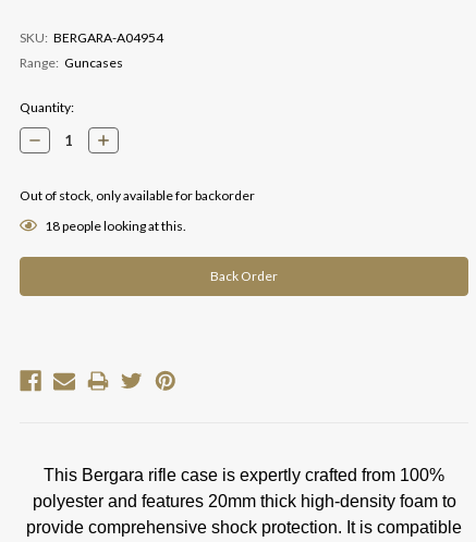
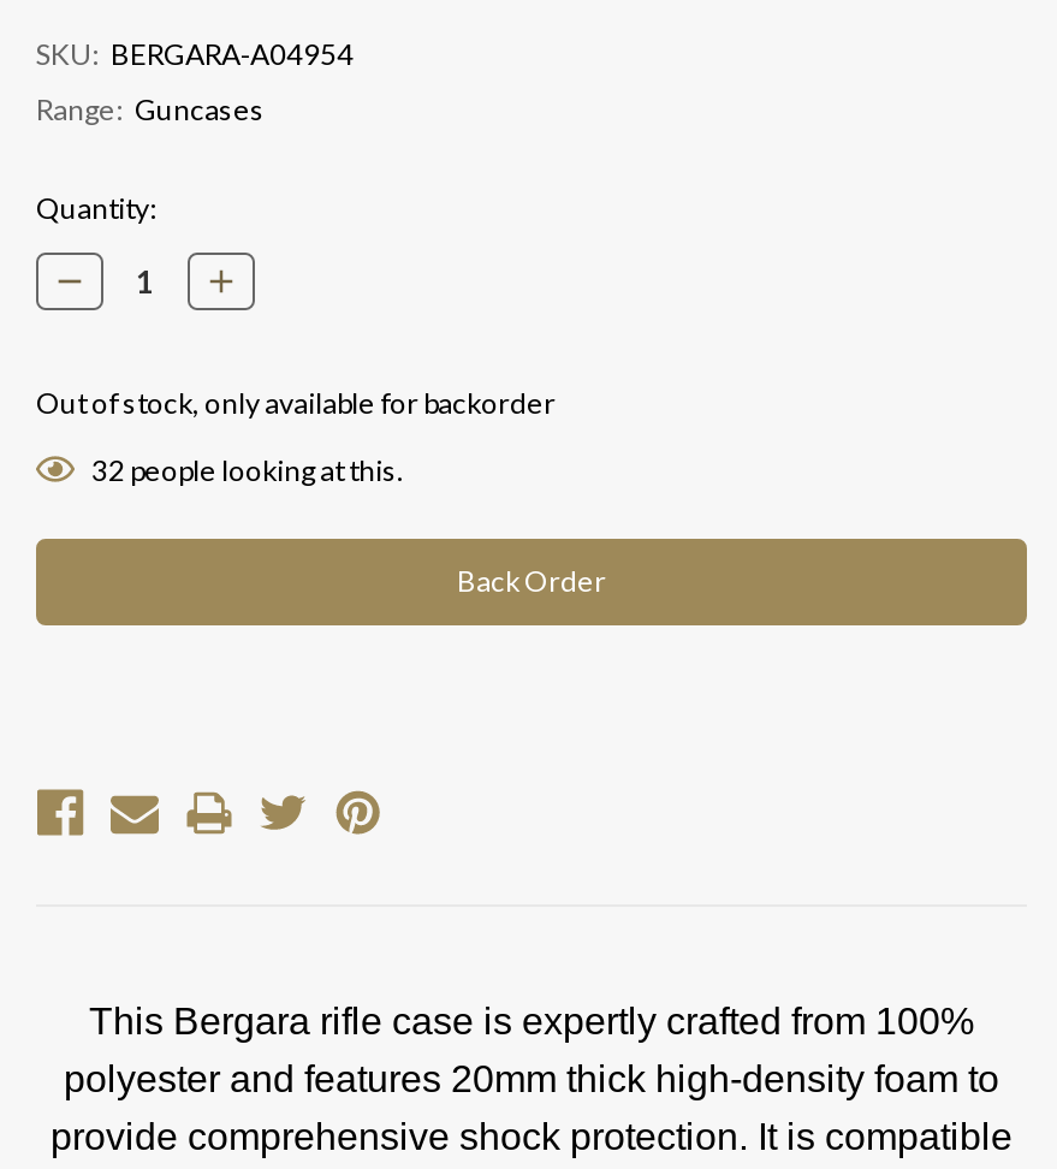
[45,218,186,234] 18 people looking at this. -> [91,452,404,488] 32 people looking at this.

